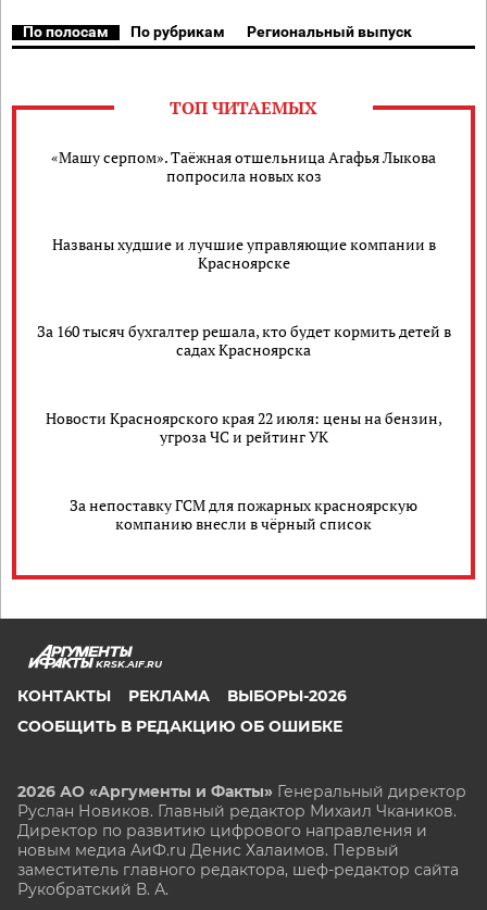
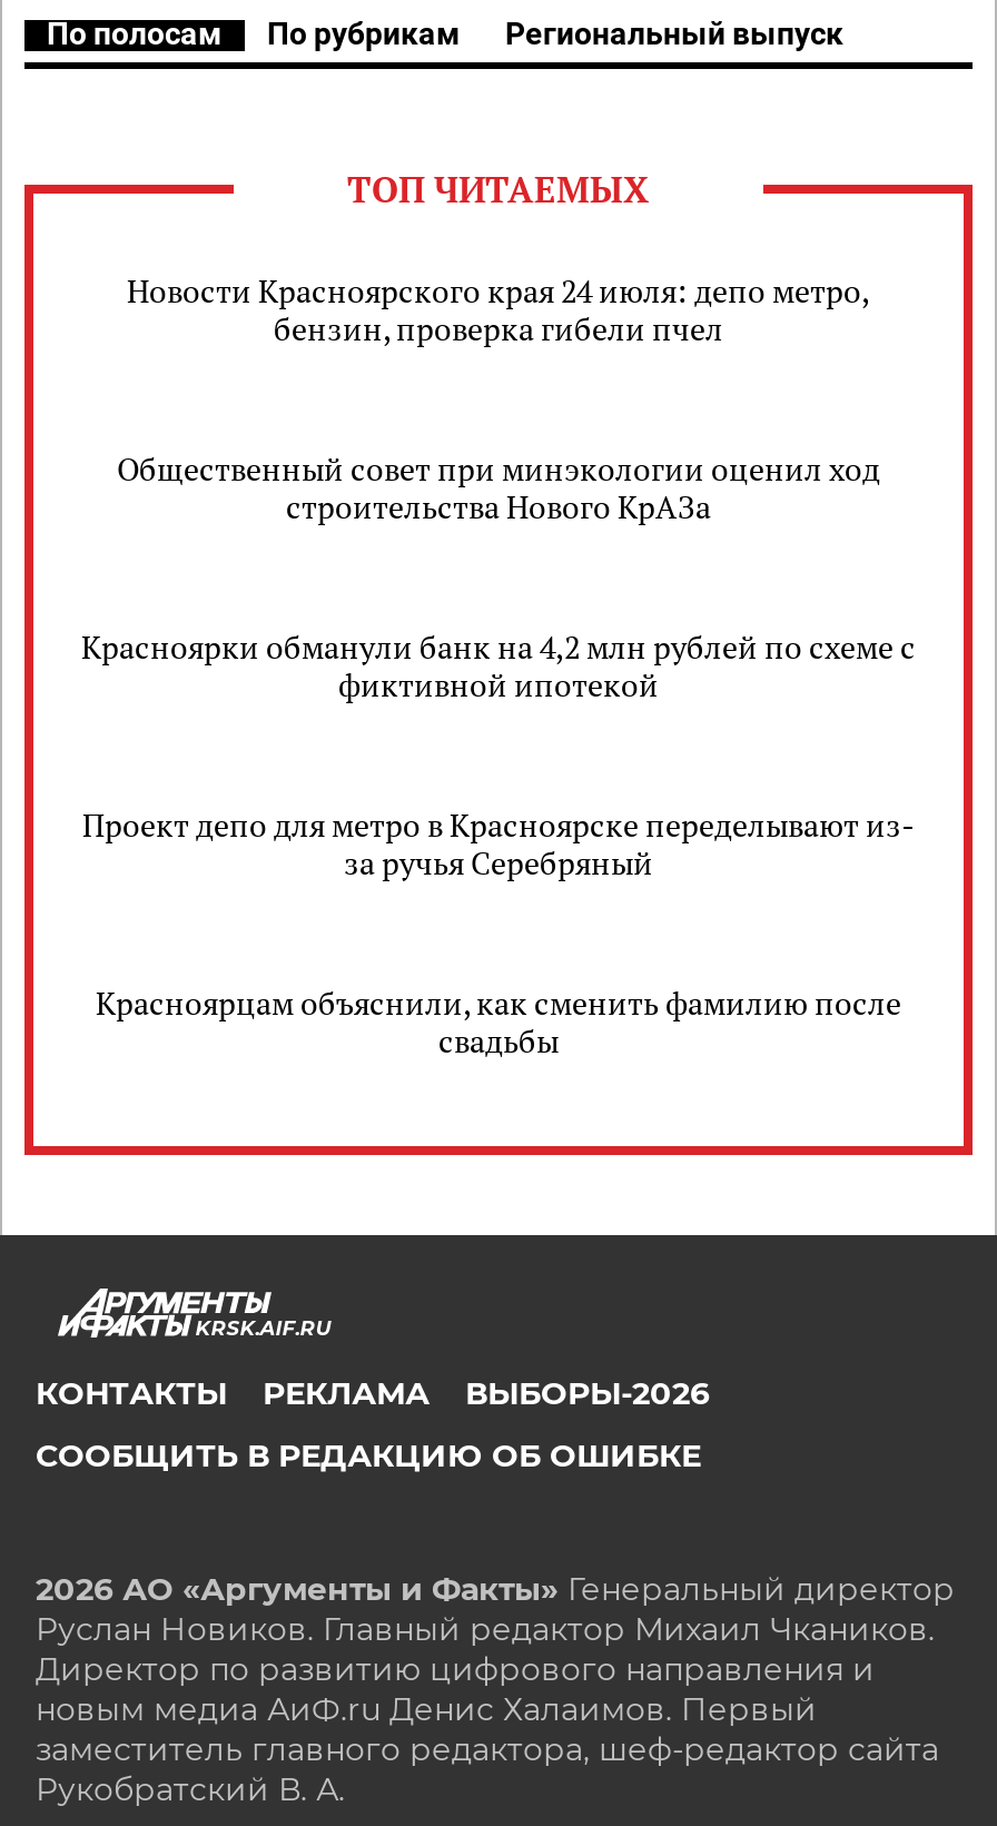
[51,147,436,186] «Машу серпом». Таёжная отшельница Агафья Лыкова | попросила новых коз -> [127,269,870,349] Новости Красноярского края 24 июля: депо метро, | бензин, проверка гибели пчел
[52,234,435,273] Названы худшие и лучшие управляющие компании в | Красноярске -> [117,447,880,527] Общественный совет при минэкологии оценил ход | строительства Нового КрАЗа
[36,321,451,360] За 160 тысяч бухгалтер решала, кто будет кормить детей в | садах Красноярска -> [81,625,916,705] Красноярки обманули банк на 4,2 млн рублей по схеме с | фиктивной ипотекой
[45,408,442,447] Новости Красноярского края 22 июля: цены на бензин, | угроза ЧС и рейтинг УК -> [82,803,915,884] Проект депо для метро в Красноярске переделывают из- | за ручья Серебряный
[70,495,417,534] За непоставку ГСМ для пожарных красноярскую | компанию внесли в чёрный список -> [96,981,901,1062] Красноярцам объяснили, как сменить фамилию после | свадьбы

